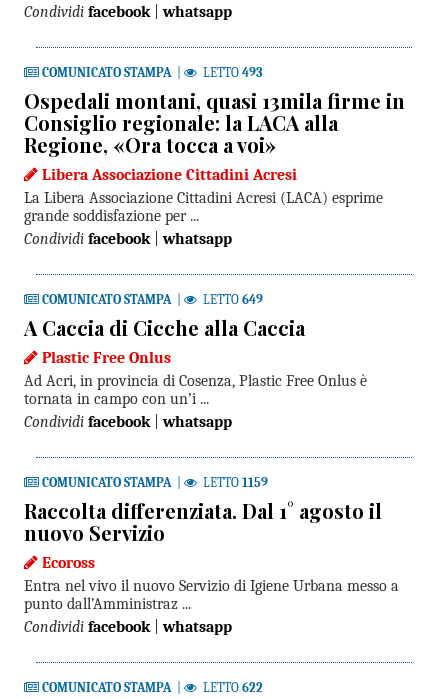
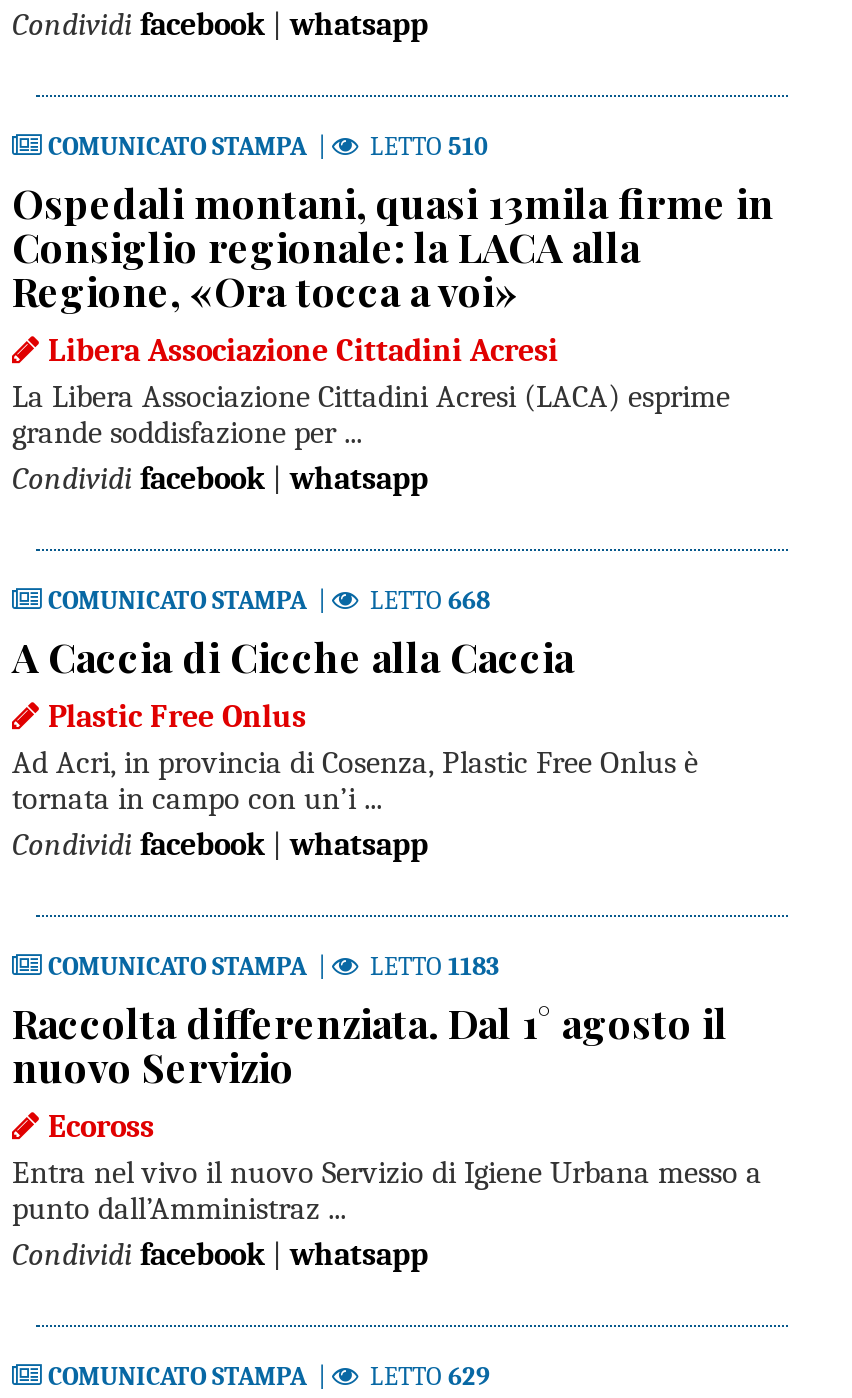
[197,65,263,80] LETTO 493 -> [358,131,488,161] LETTO 510
[197,292,263,307] LETTO 649 -> [358,585,490,615] LETTO 668
[197,475,268,490] LETTO 1159 -> [358,951,500,981] LETTO 1183
[197,680,263,695] LETTO 622 -> [358,1361,490,1391] LETTO 629

